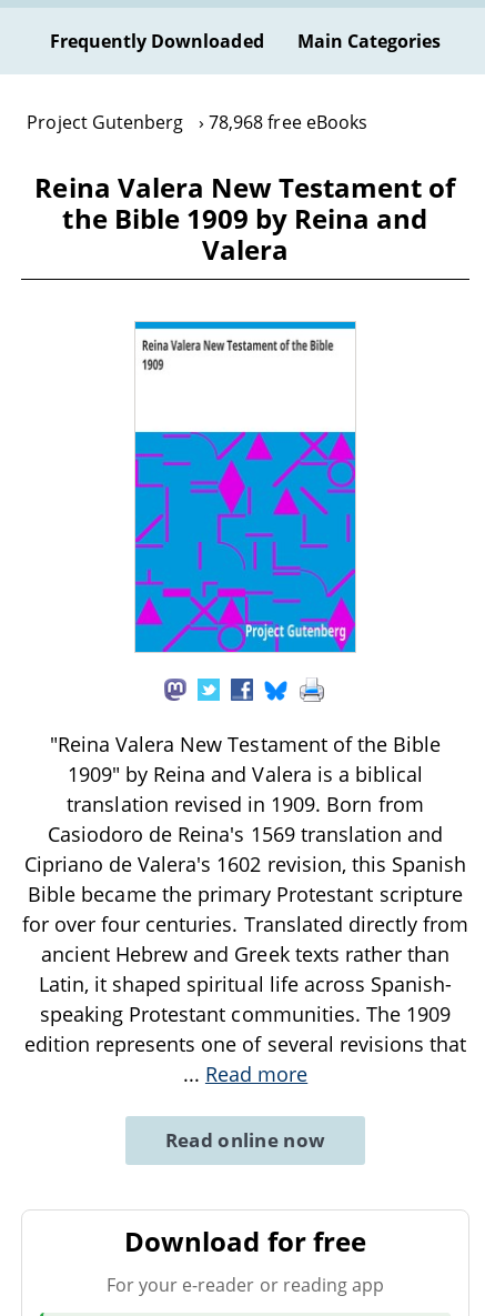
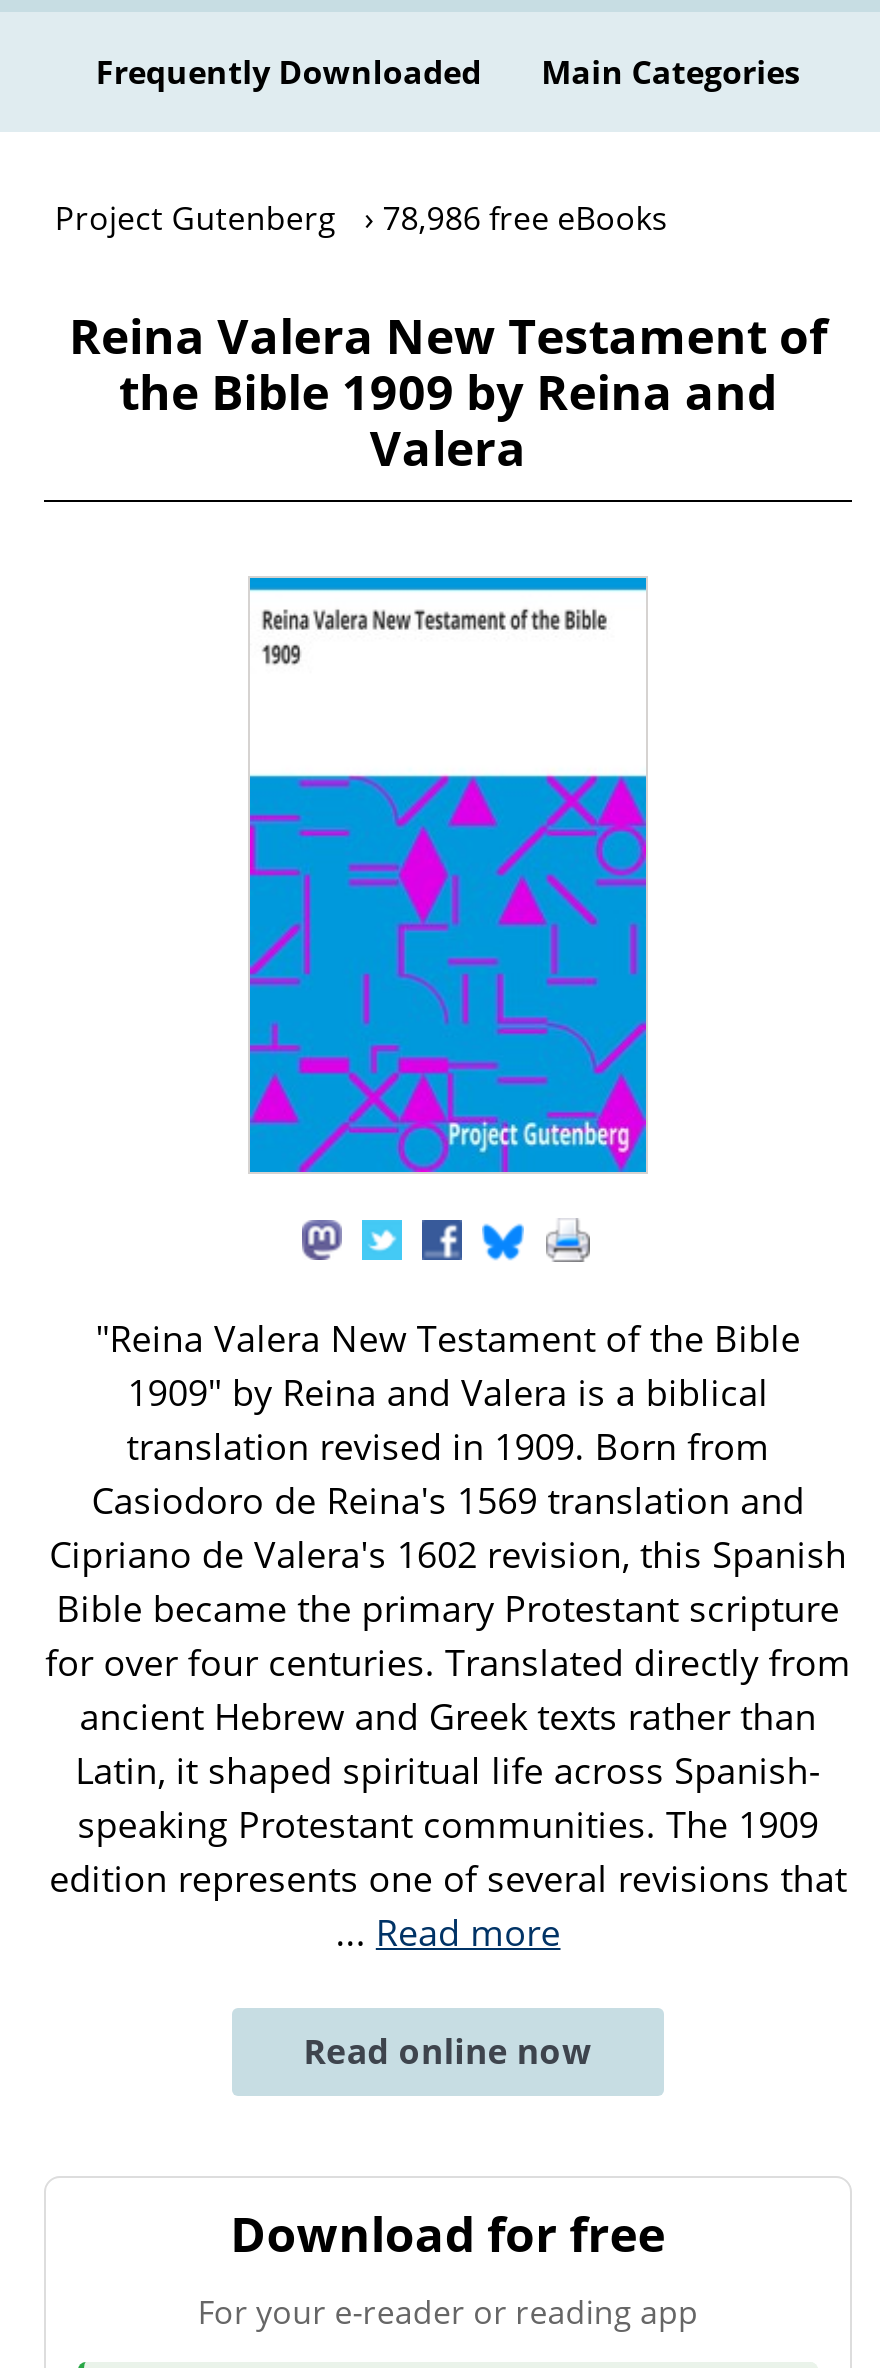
[27,110,367,134] Project Gutenberg 78,968 free eBooks -> [55,196,668,240] Project Gutenberg 78,986 free eBooks

